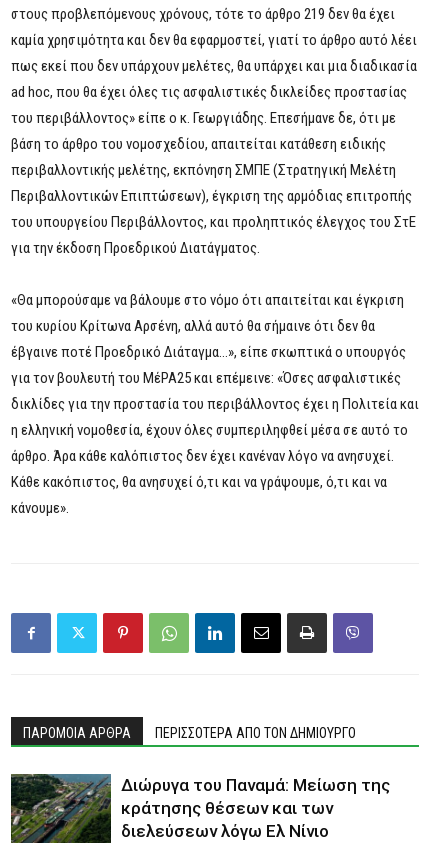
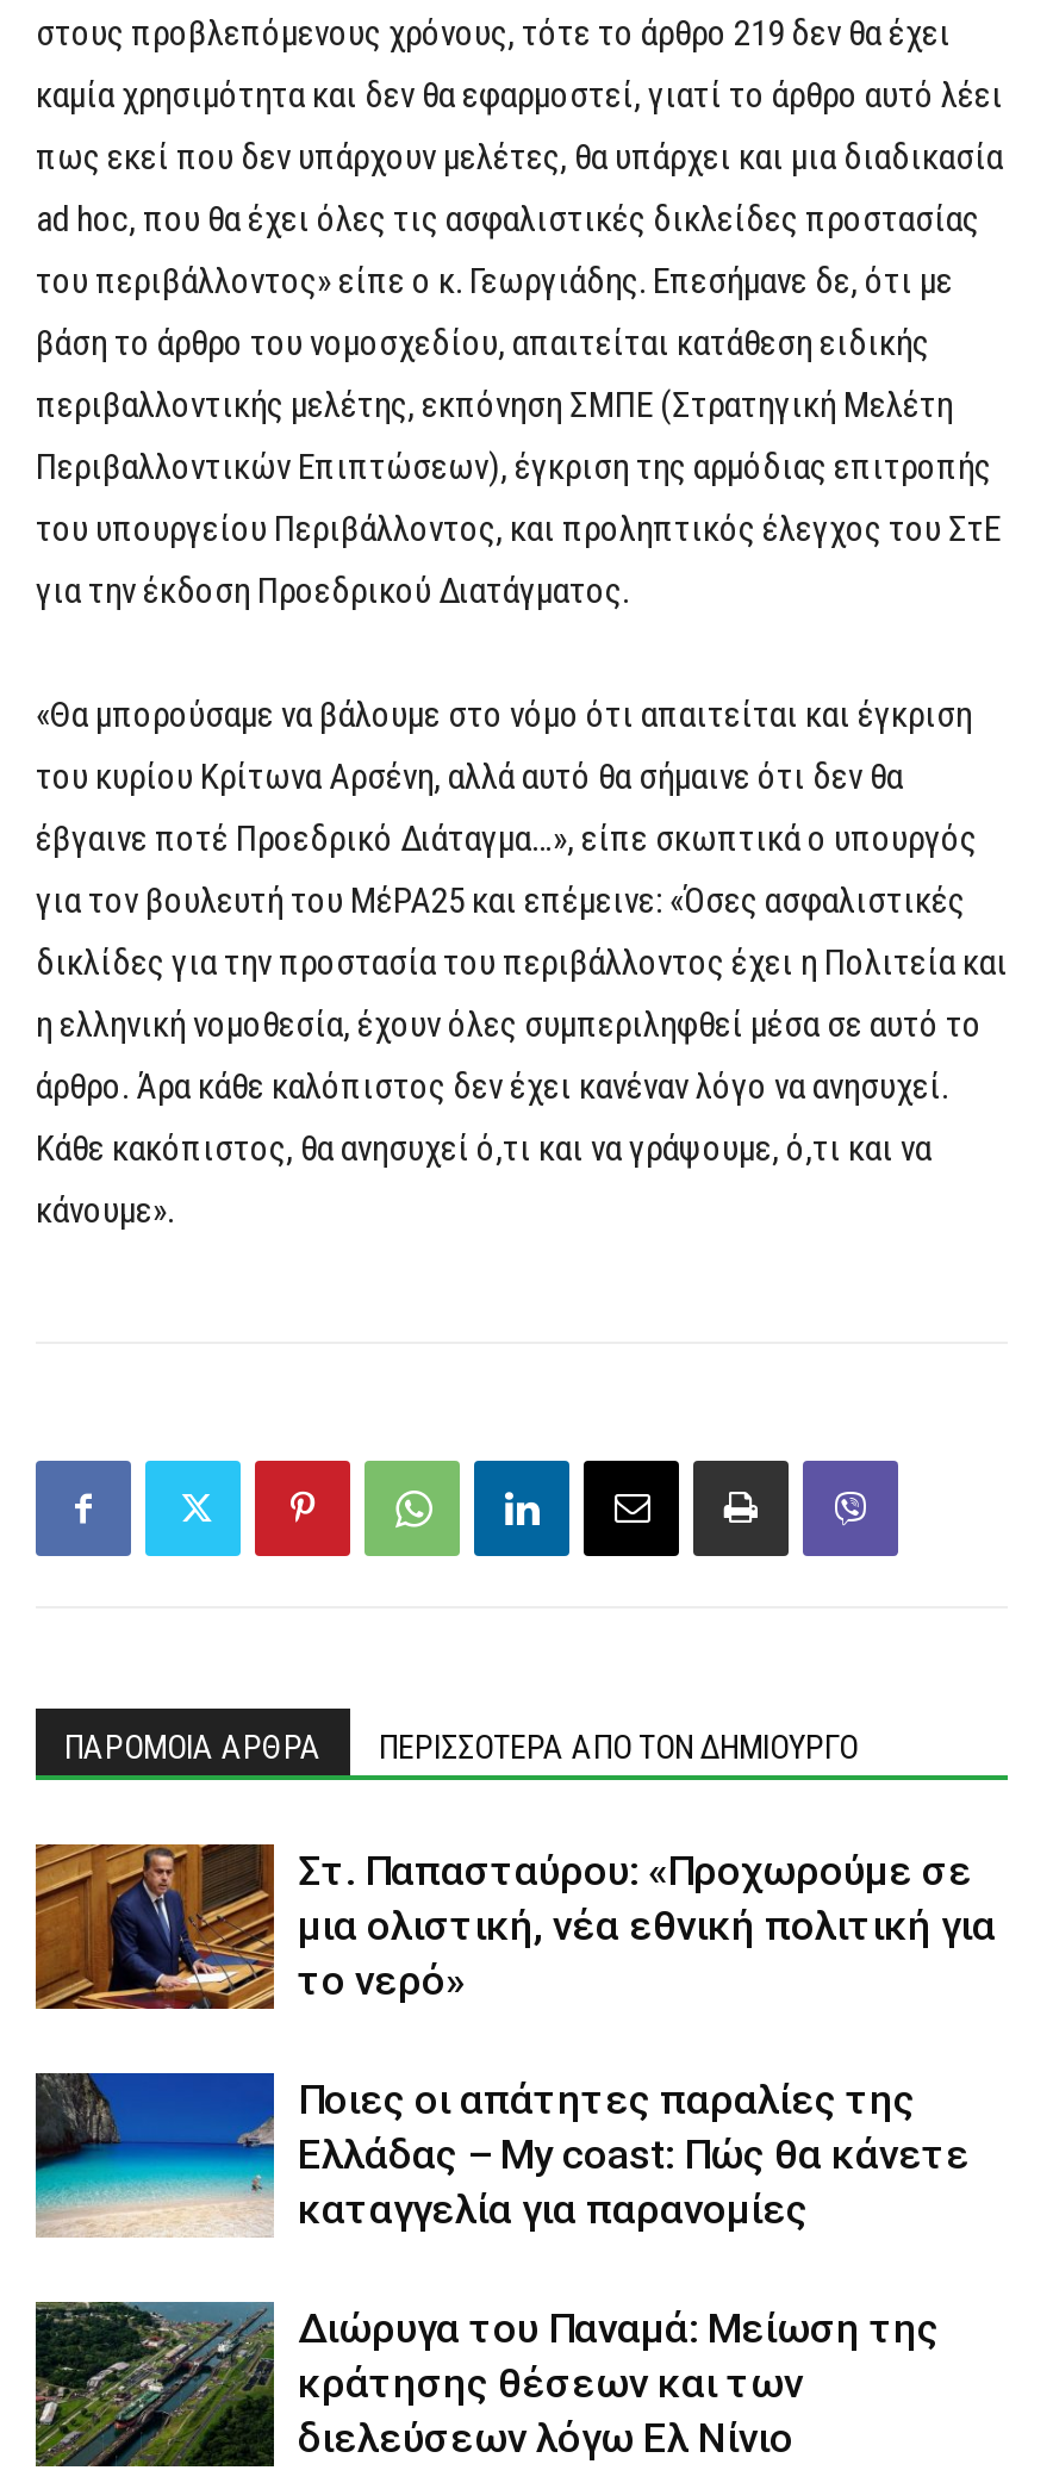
none -> [33,1842,996,2234] [image] | Στ. Παπασταύρου: «Προχωρούμε σε | μια ολιστική, νέα εθνική πολιτική για | το νερό» | Ποιες οι απάτητες παραλίες της | Ελλάδας – My coast: Πώς θα κάνετε | καταγγελία για παρανομίες
none -> [33,2071,264,2238] [image]

